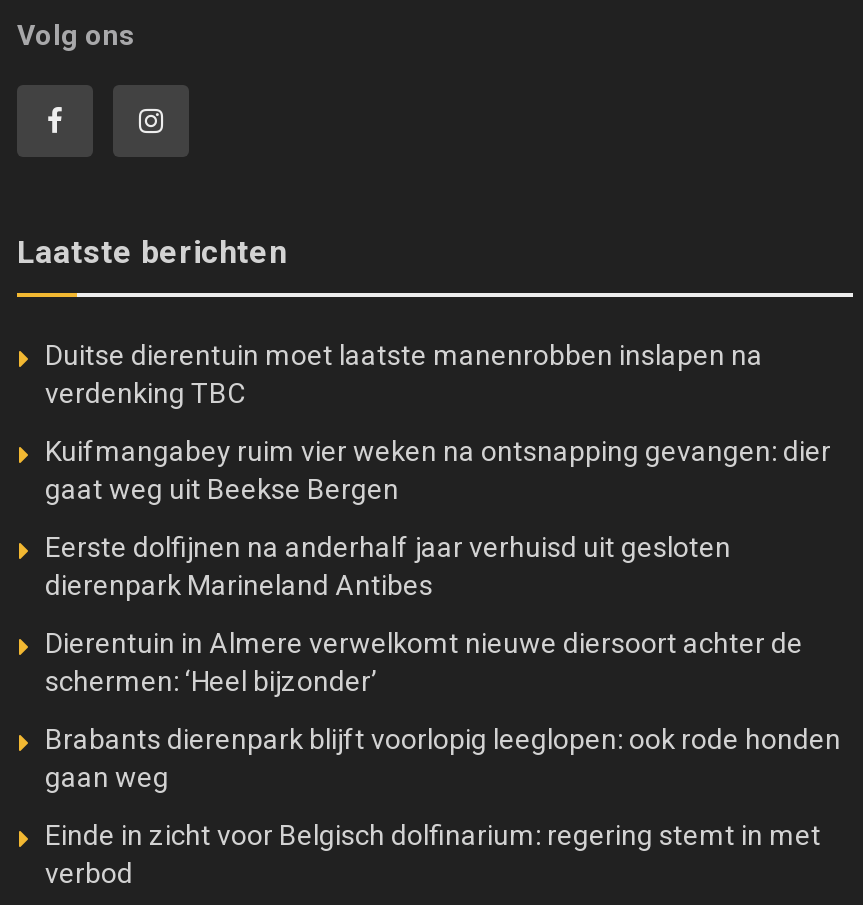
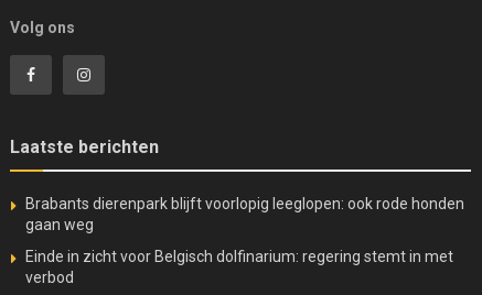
[45,340,831,698] Duitse dierentuin moet laatste manenrobben inslapen na | verdenking TBC | Kuifmangabey ruim vier weken na ontsnapping gevangen: dier | gaat weg uit Beekse Bergen | Eerste dolfijnen na anderhalf jaar verhuisd uit gesloten | dierenpark Marineland Antibes | Dierentuin in Almere verwelkomt nieuwe diersoort achter de | schermen: ‘Heel bijzonder’ -> none

